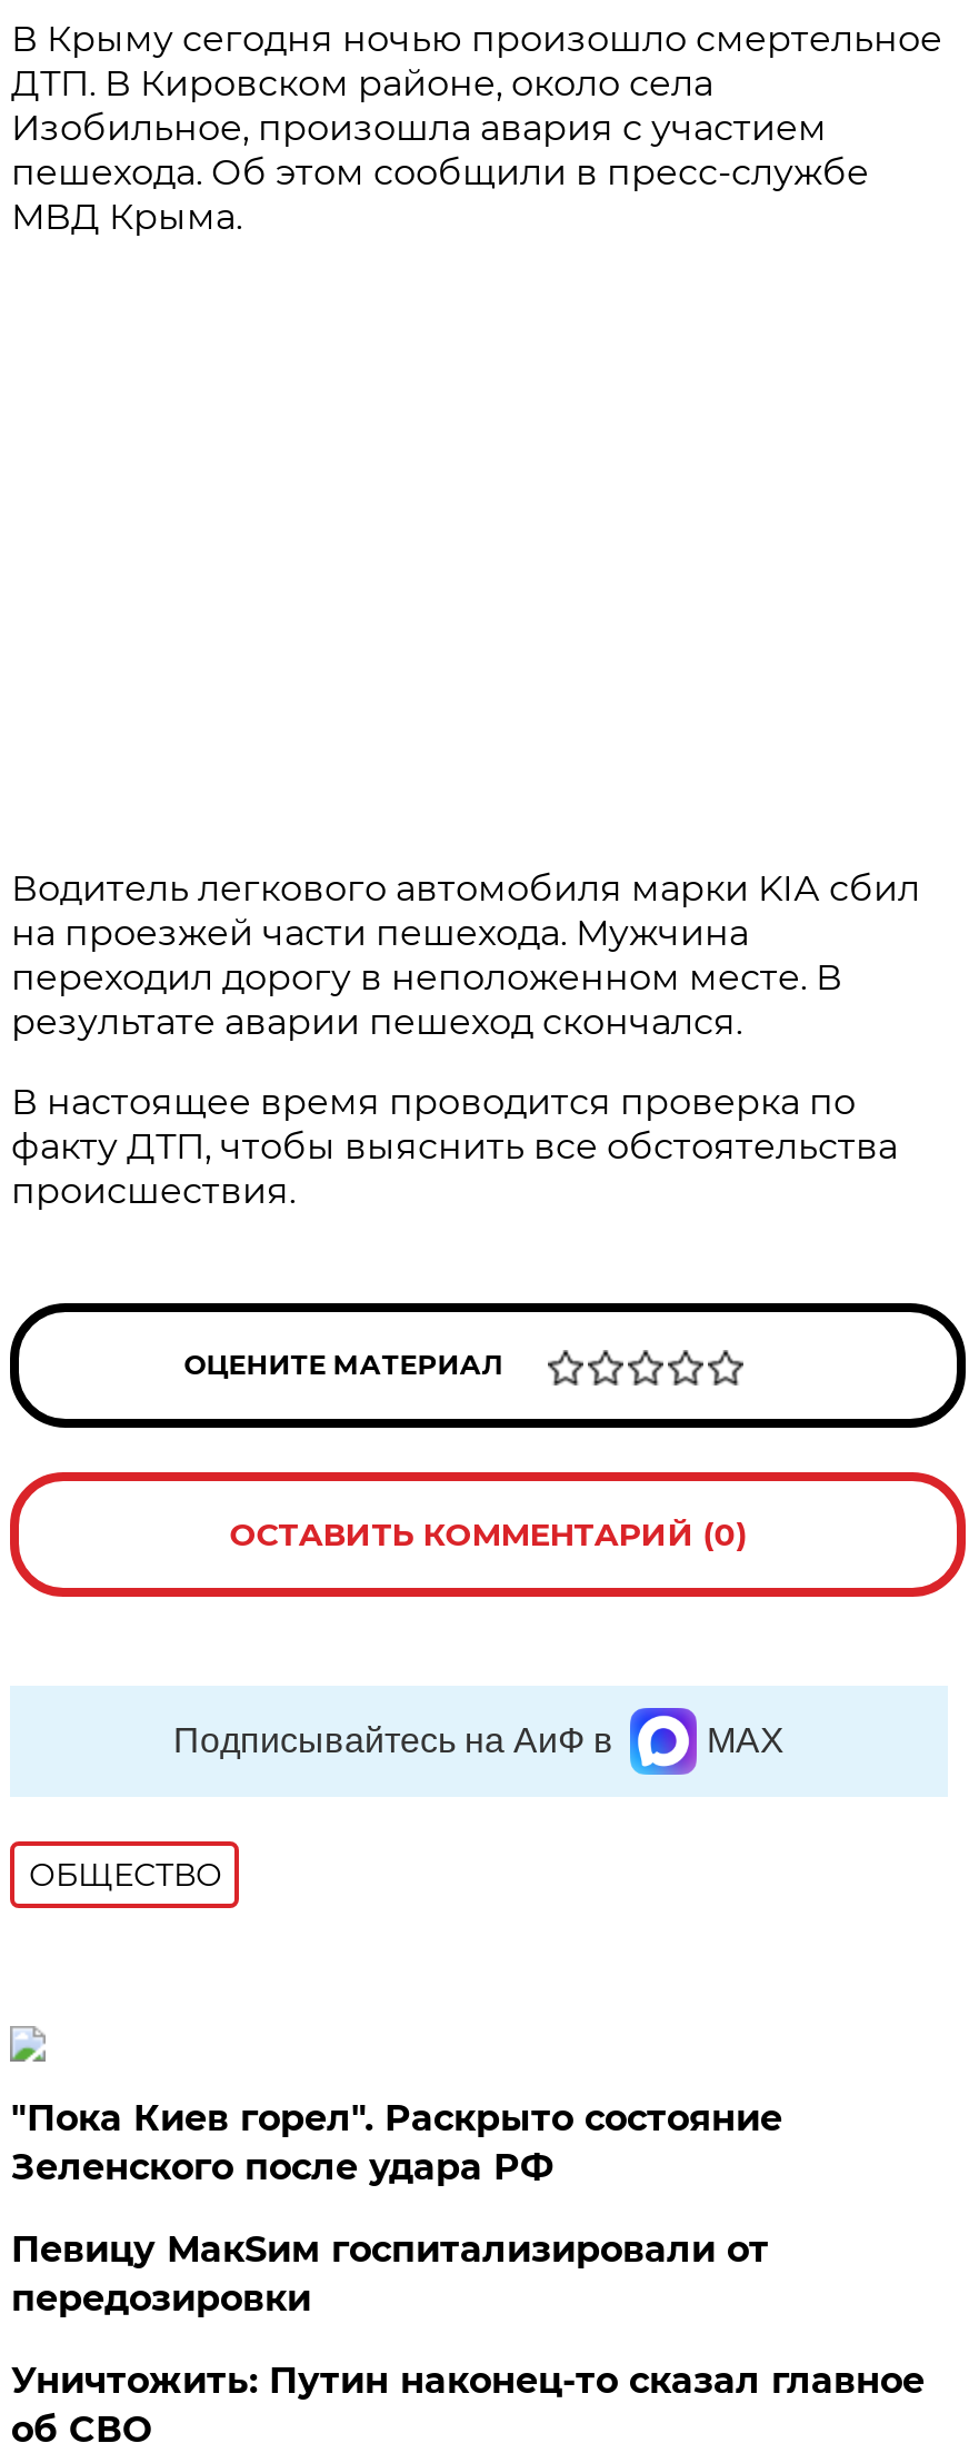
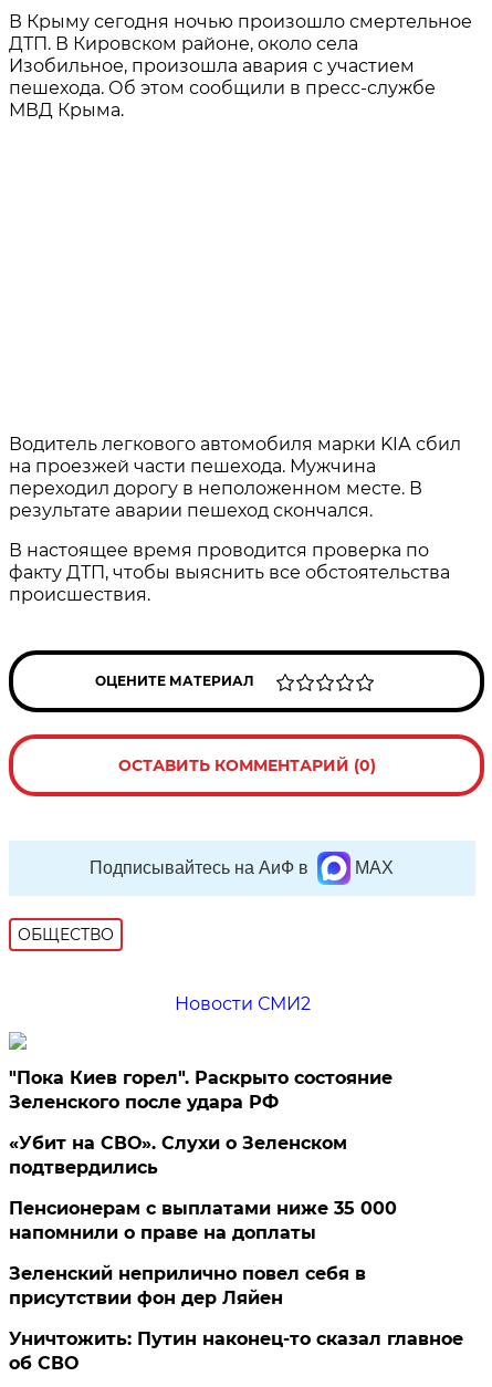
none -> [174,993,310,1014] Новости СМИ2
[11,2228,769,2320] Певицу МакSим госпитализировали от | передозировки -> [9,1133,397,1308] «Убит на СВО». Слухи о Зеленском | подтвердились | Пенсионерам с выплатами ниже 35 000 | напомнили о праве на доплаты | Зеленский неприлично повел cебя в | присутствии фон дер Ляйен

